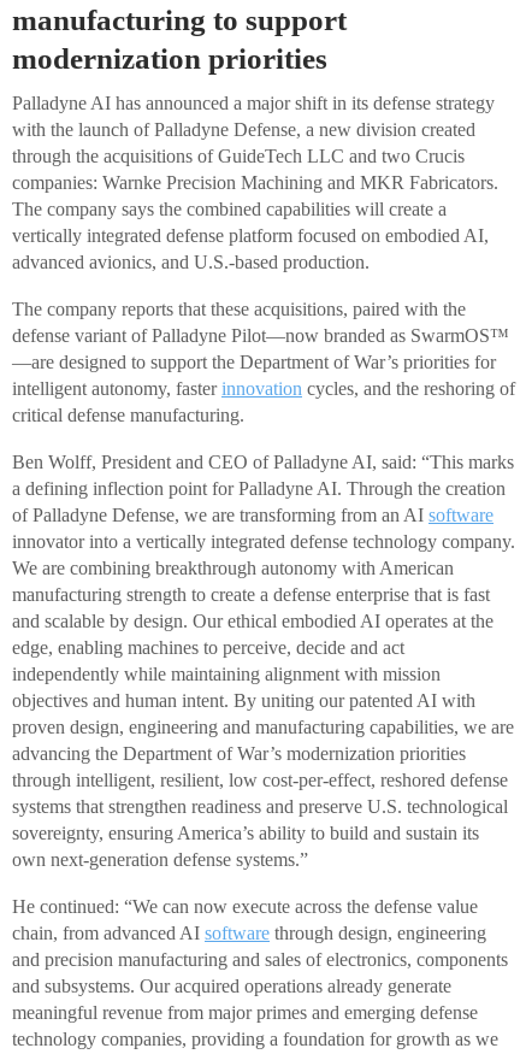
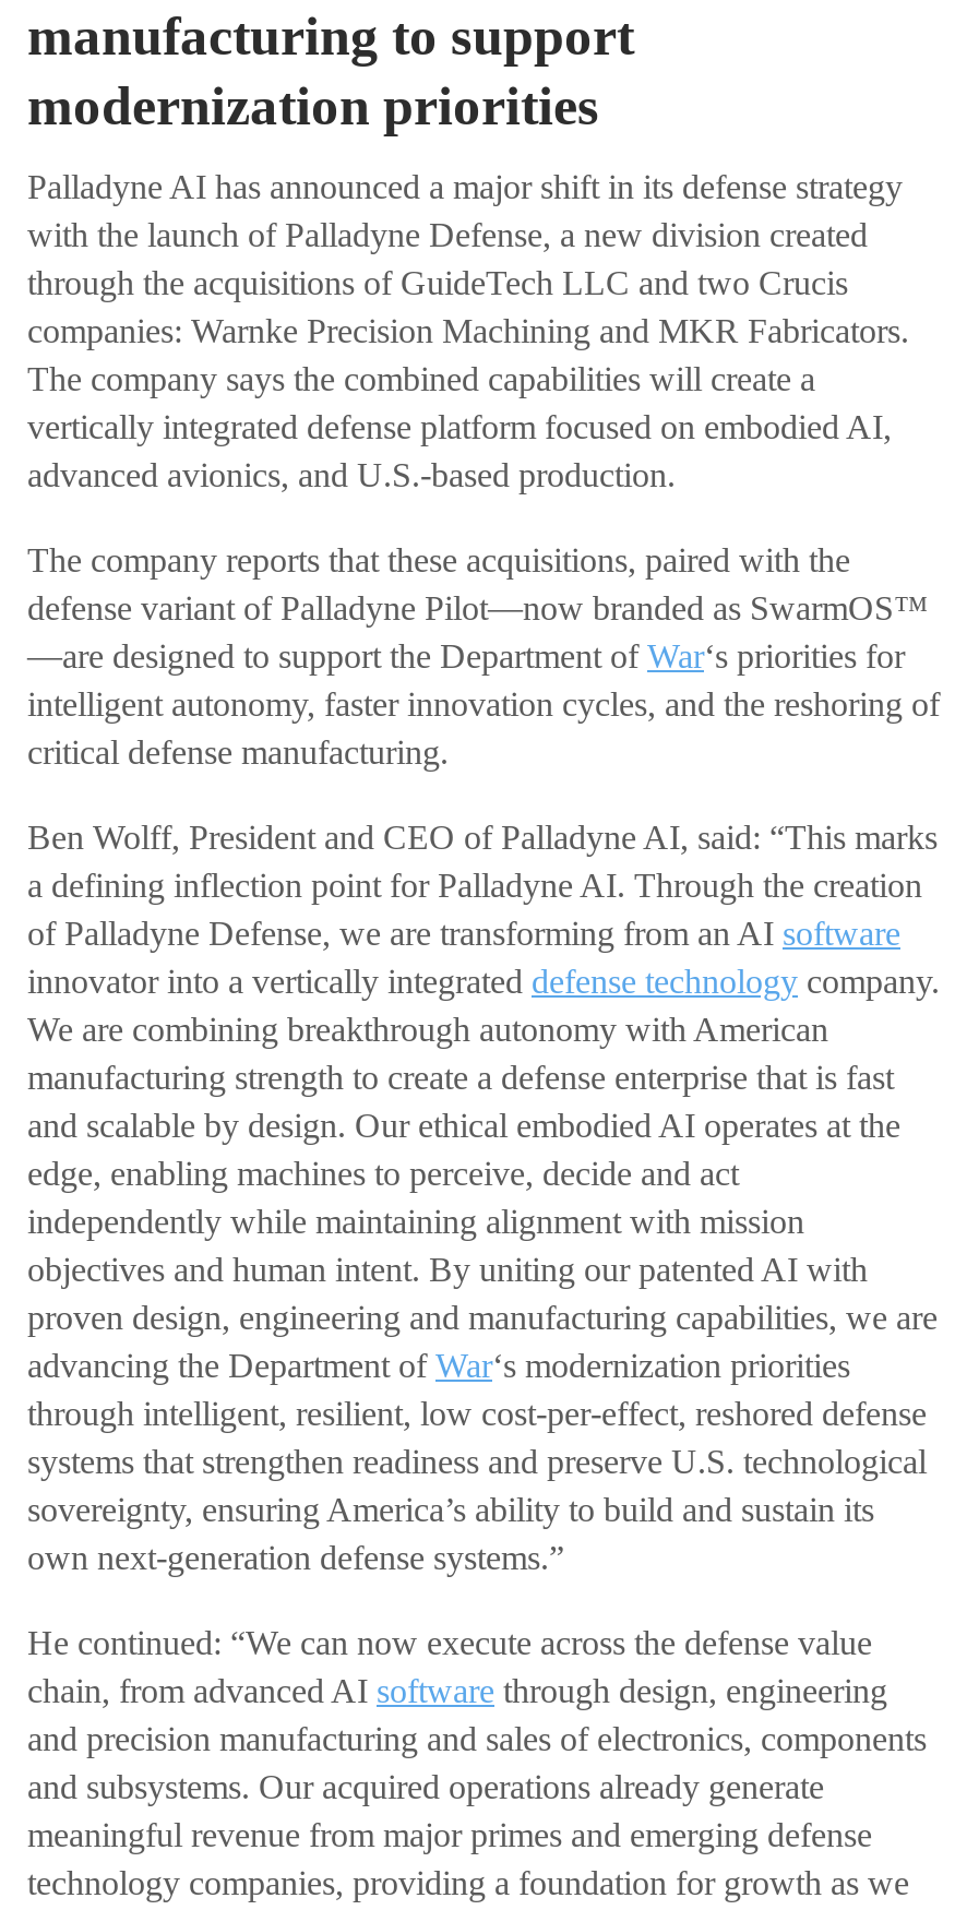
[12,352,496,372] —are designed to support the Department of War’s priorities for -> [27,637,905,675] —are designed to support the Department of War‘s priorities for
[12,743,466,764] advancing the Department of War’s modernization priorities -> [27,1347,850,1384] advancing the Department of War‘s modernization priorities

